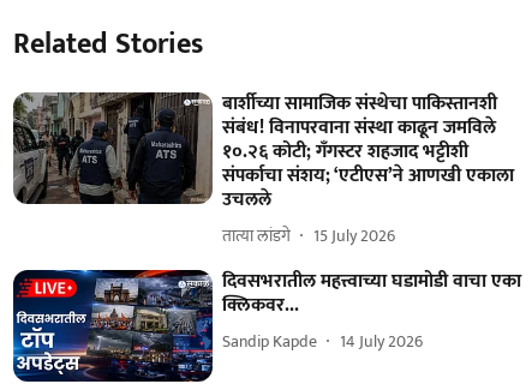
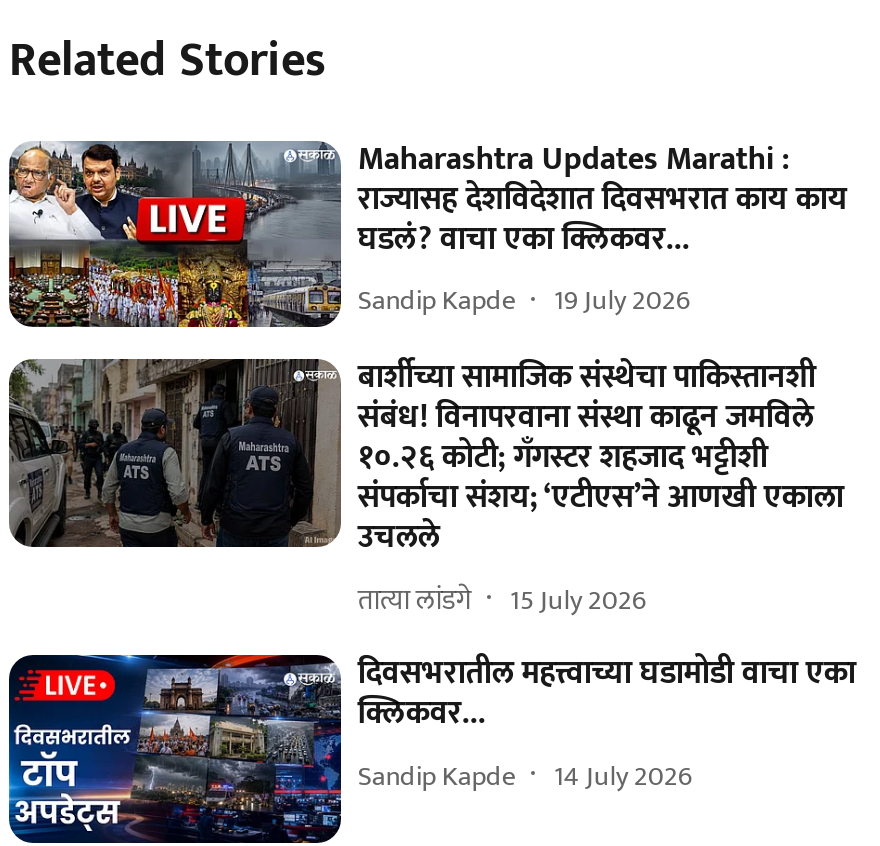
none -> [9,132,848,329] [image] | Maharashtra Updates Marathi : | राज्यासह देशविदेशात दिवसभरात काय काय | घडलं? वाचा एका क्लिकवर... | Sandip Kapde | 19 July 2026

